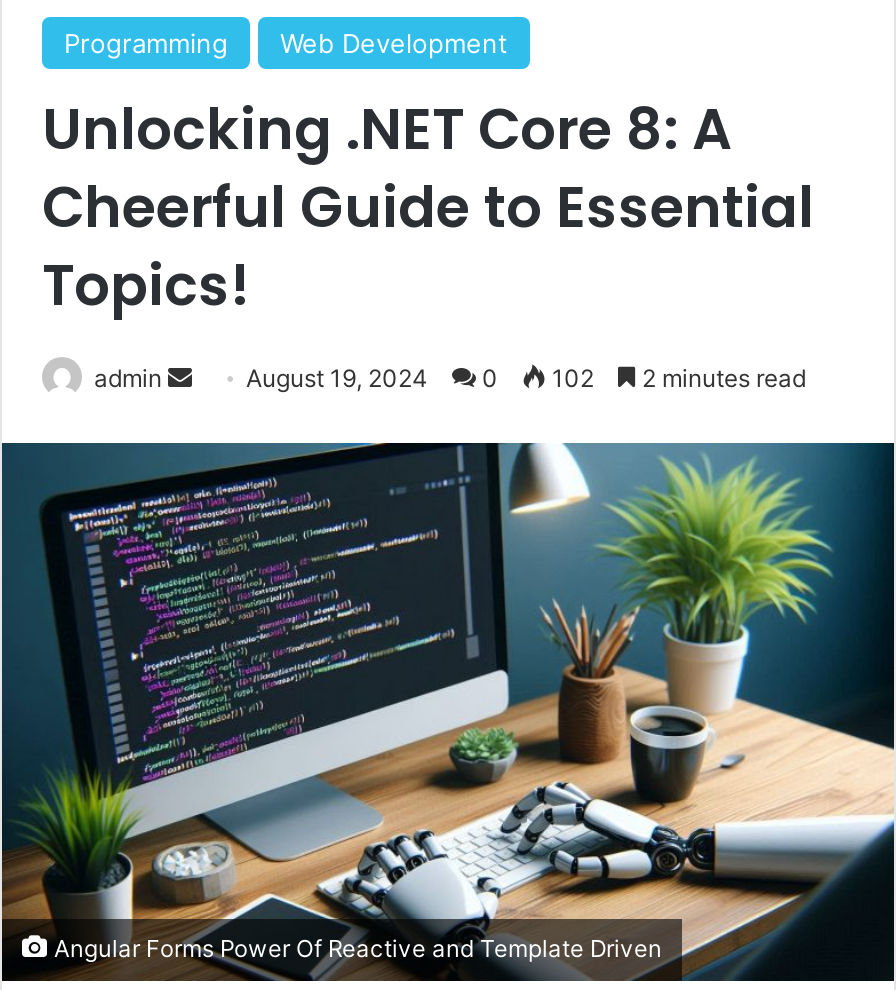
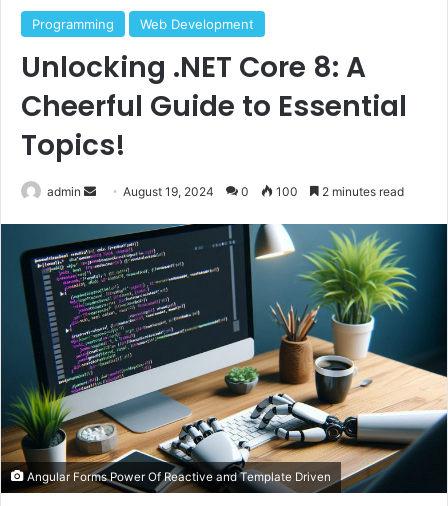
[546,364,594,394] 102 -> [273,184,298,199] 100

